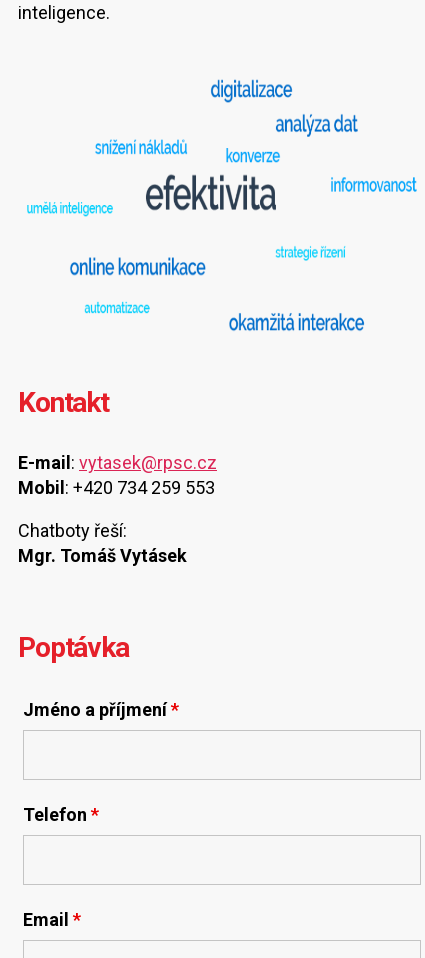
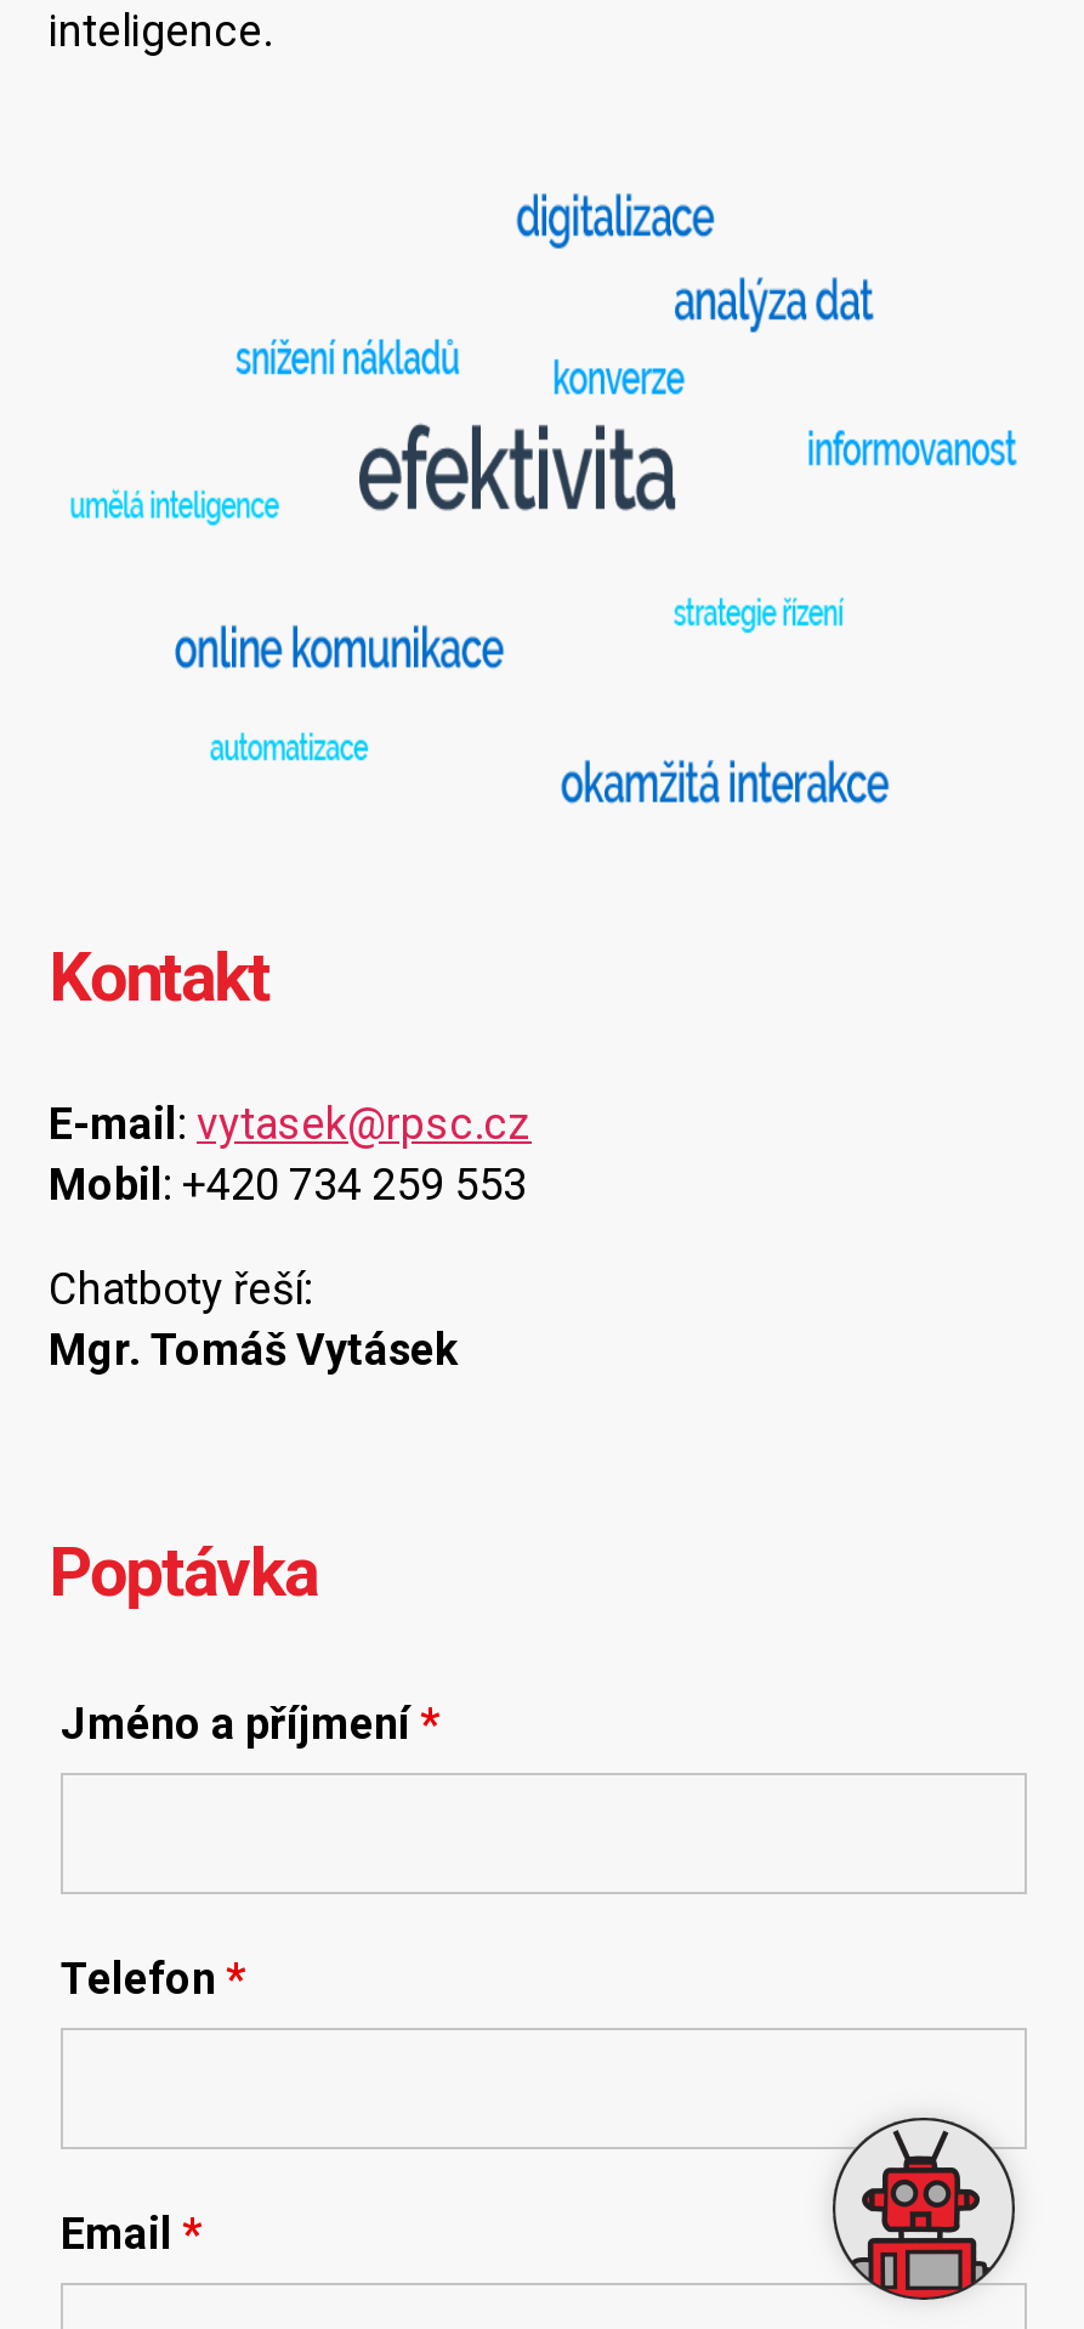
none -> [828,2113,1020,2305] [image]

